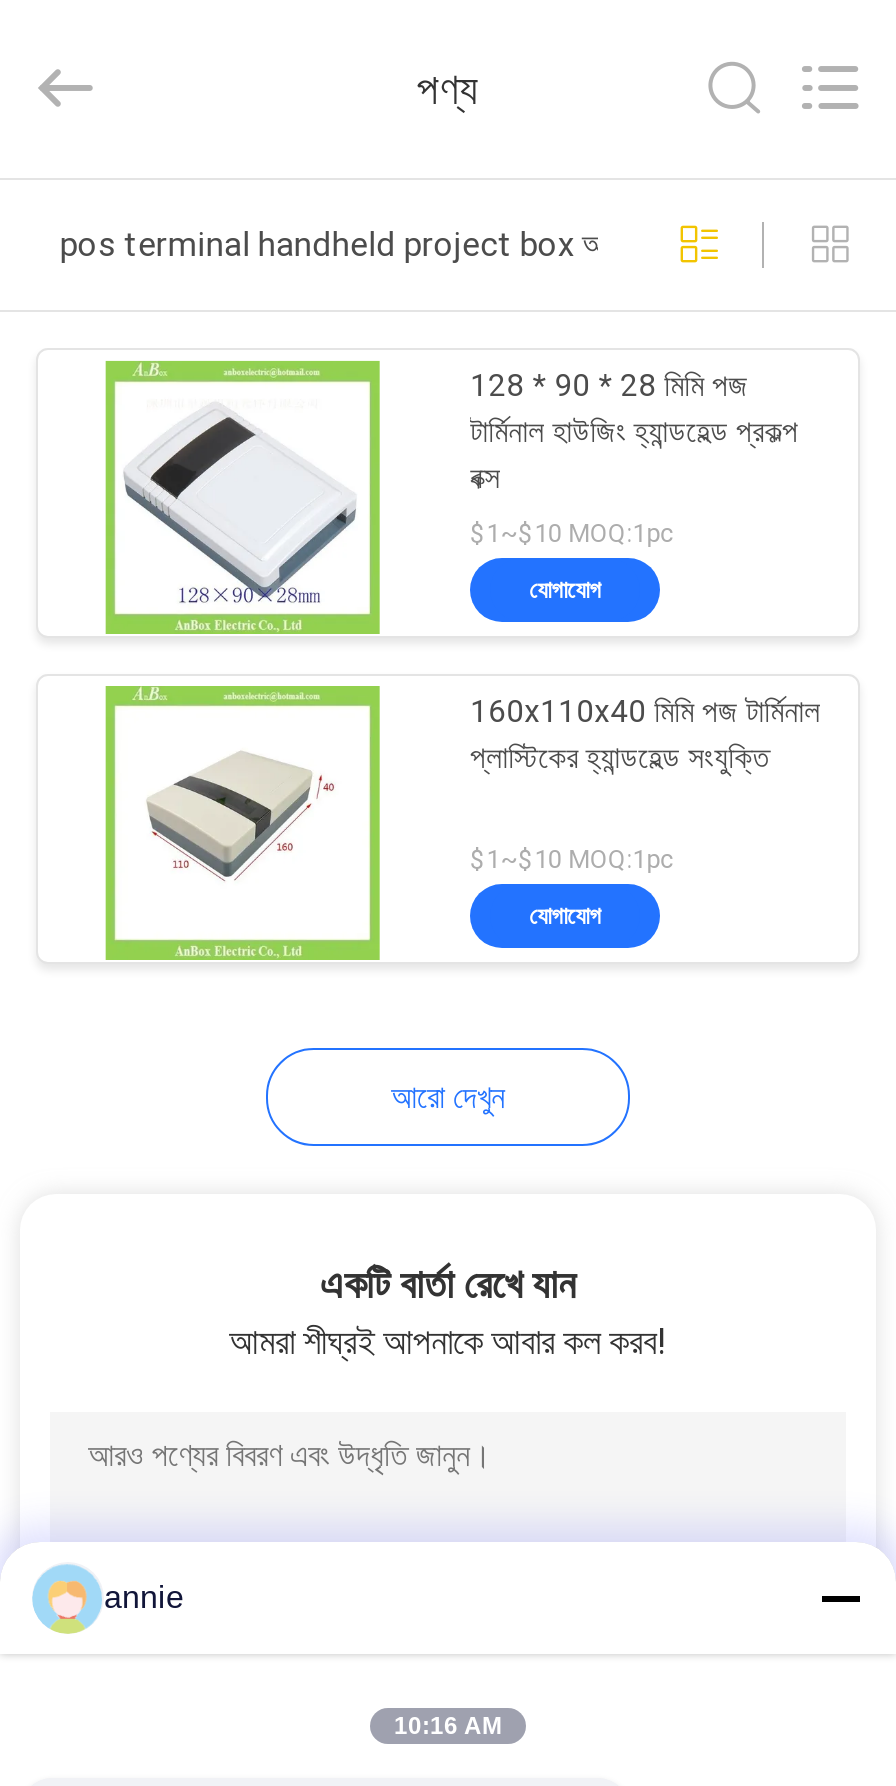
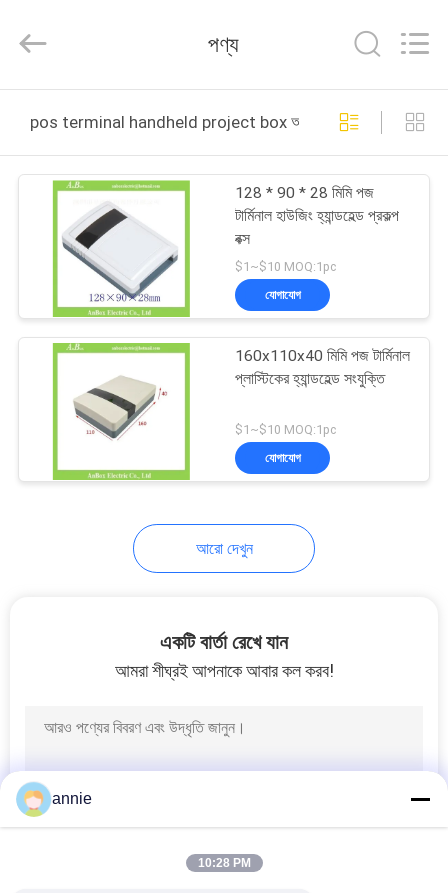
[394,1712,502,1740] 10:16 AM -> [197,856,250,870] 10:28 PM

